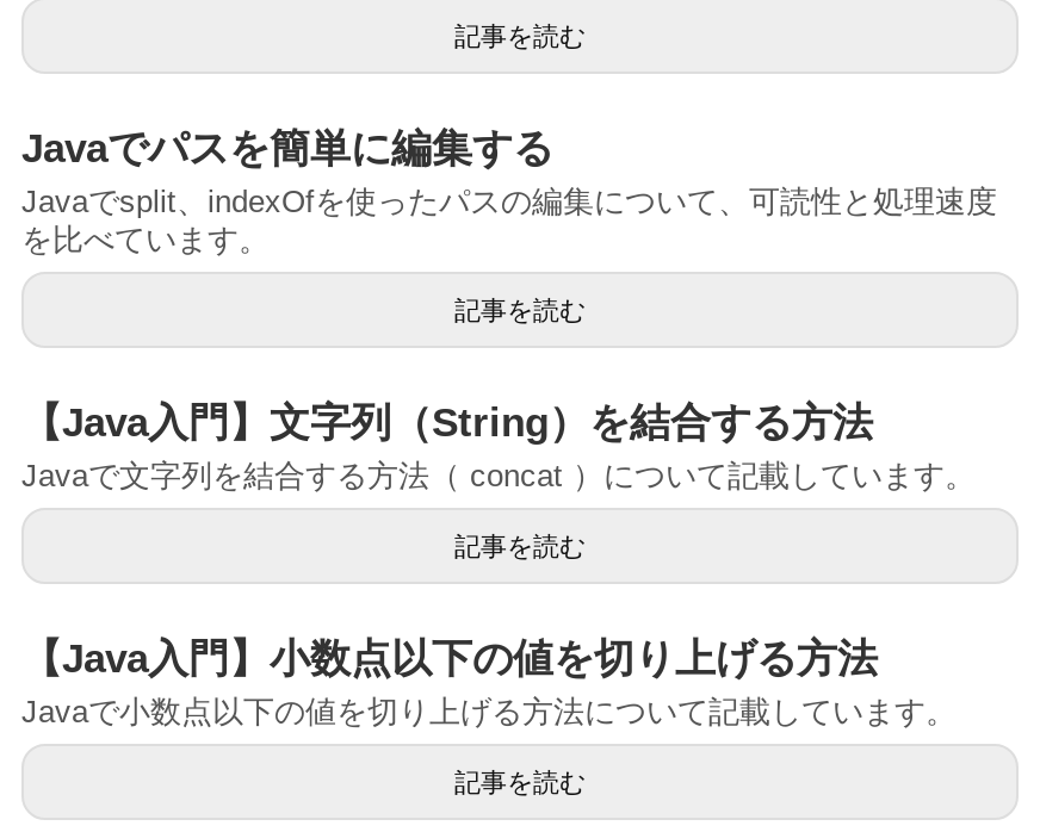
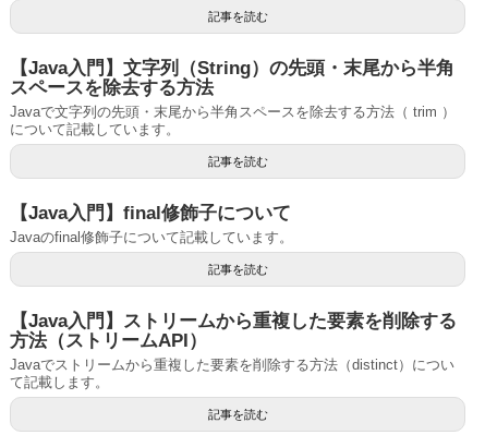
[21,126,997,257] Javaでパスを簡単に編集する | Javaでsplit、indexOfを使ったパスの編集について、可読性と処理速度 | を比べています。 -> [10,58,456,137] 【Java入門】文字列（String）の先頭・末尾から半角 | スペースを除去する方法 | Javaで文字列の先頭・末尾から半角スペースを除去する方法（ trim ） | について記載しています。
[21,401,976,493] 【Java入門】文字列（String）を結合する方法 | Javaで文字列を結合する方法（ concat ）について記載しています。 -> [10,203,293,245] 【Java入門】final修飾子について | Javaのfinal修飾子について記載しています。
[21,637,957,729] 【Java入門】小数点以下の値を切り上げる方法 | Javaで小数点以下の値を切り上げる方法について記載しています。 -> [10,311,457,390] 【Java入門】ストリームから重複した要素を削除する | 方法（ストリームAPI） | Javaでストリームから重複した要素を削除する方法（distinct）につい | て記載します。

